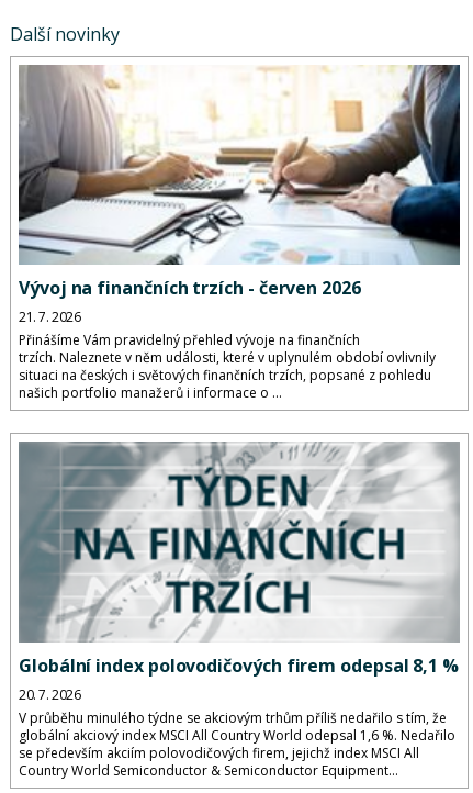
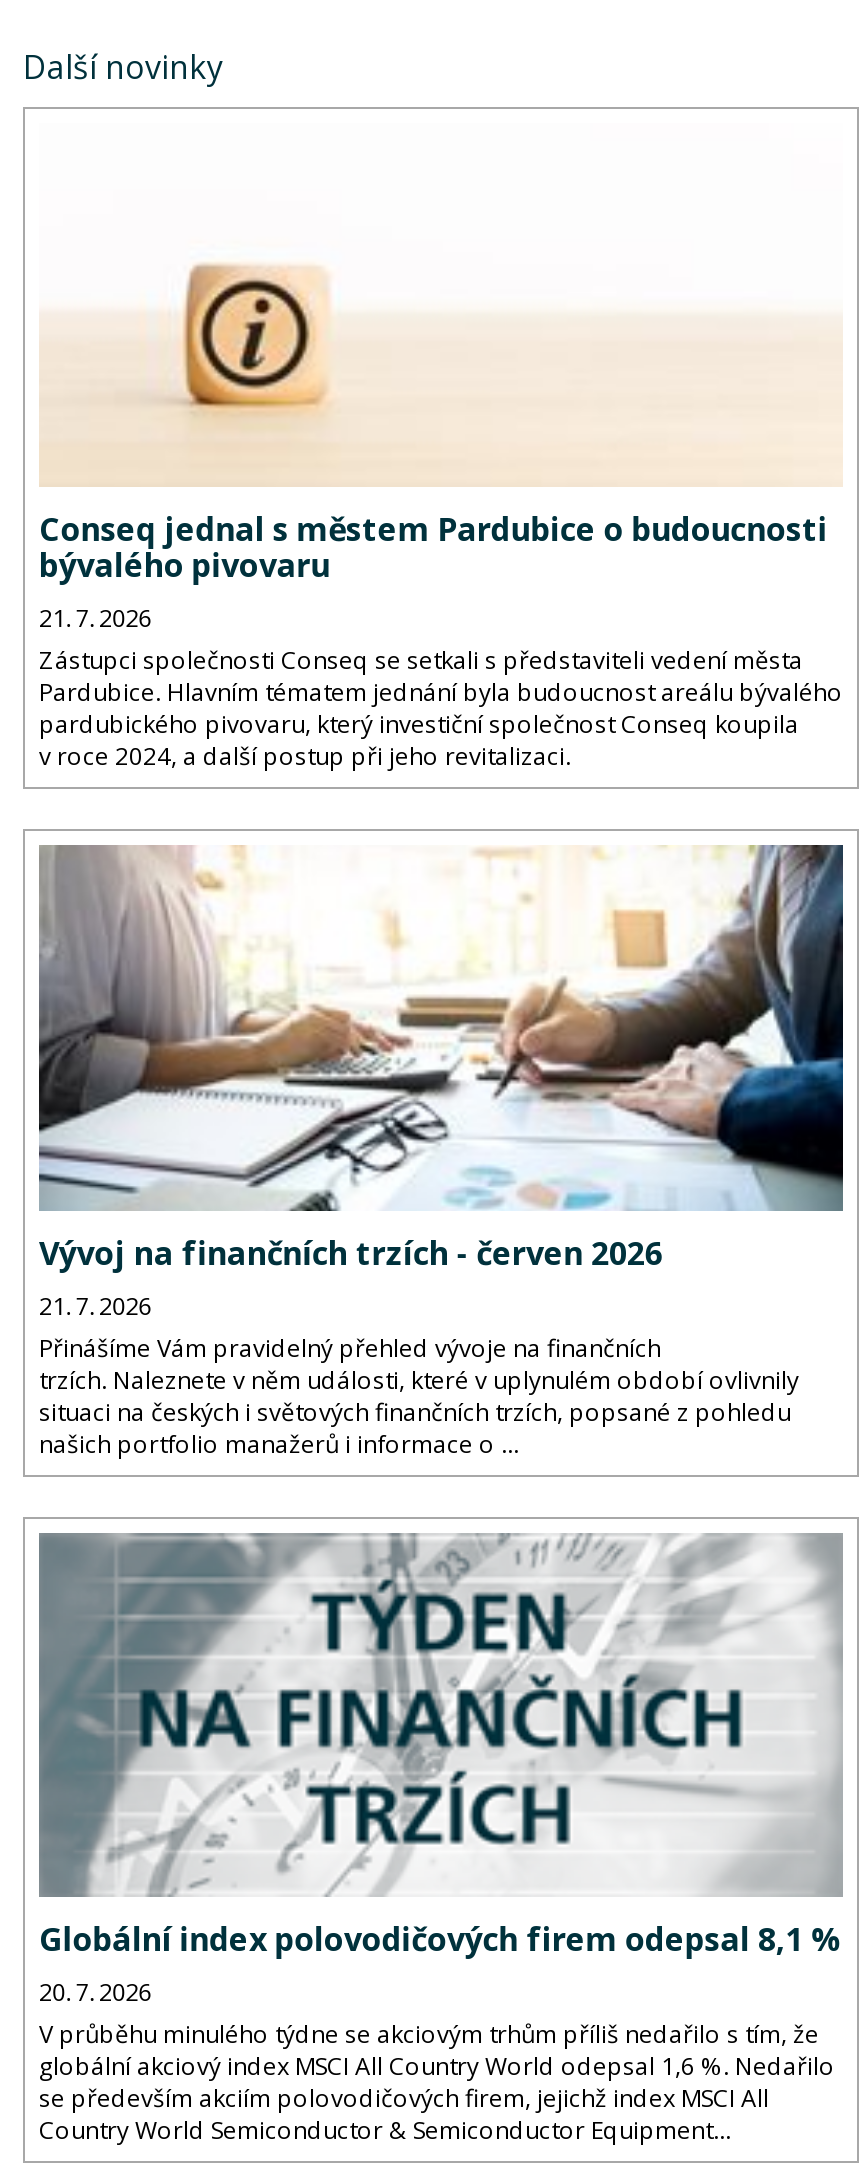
none -> [39,261,843,773] [image] | Conseq jednal s městem Pardubice o budoucnosti | bývalého pivovaru | 21. 7. 2026 | Zástupci společnosti Conseq se setkali s představiteli vedení města | Pardubice. Hlavním tématem jednání byla budoucnost areálu bývalého | pardubického pivovaru, který investiční společnost Conseq koupila | v roce 2024, a další postup při jeho revitalizaci.

